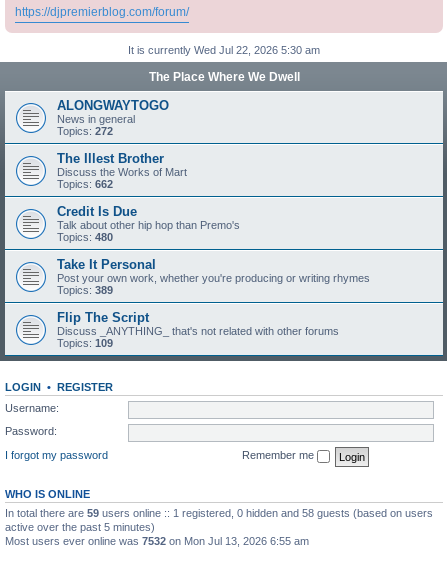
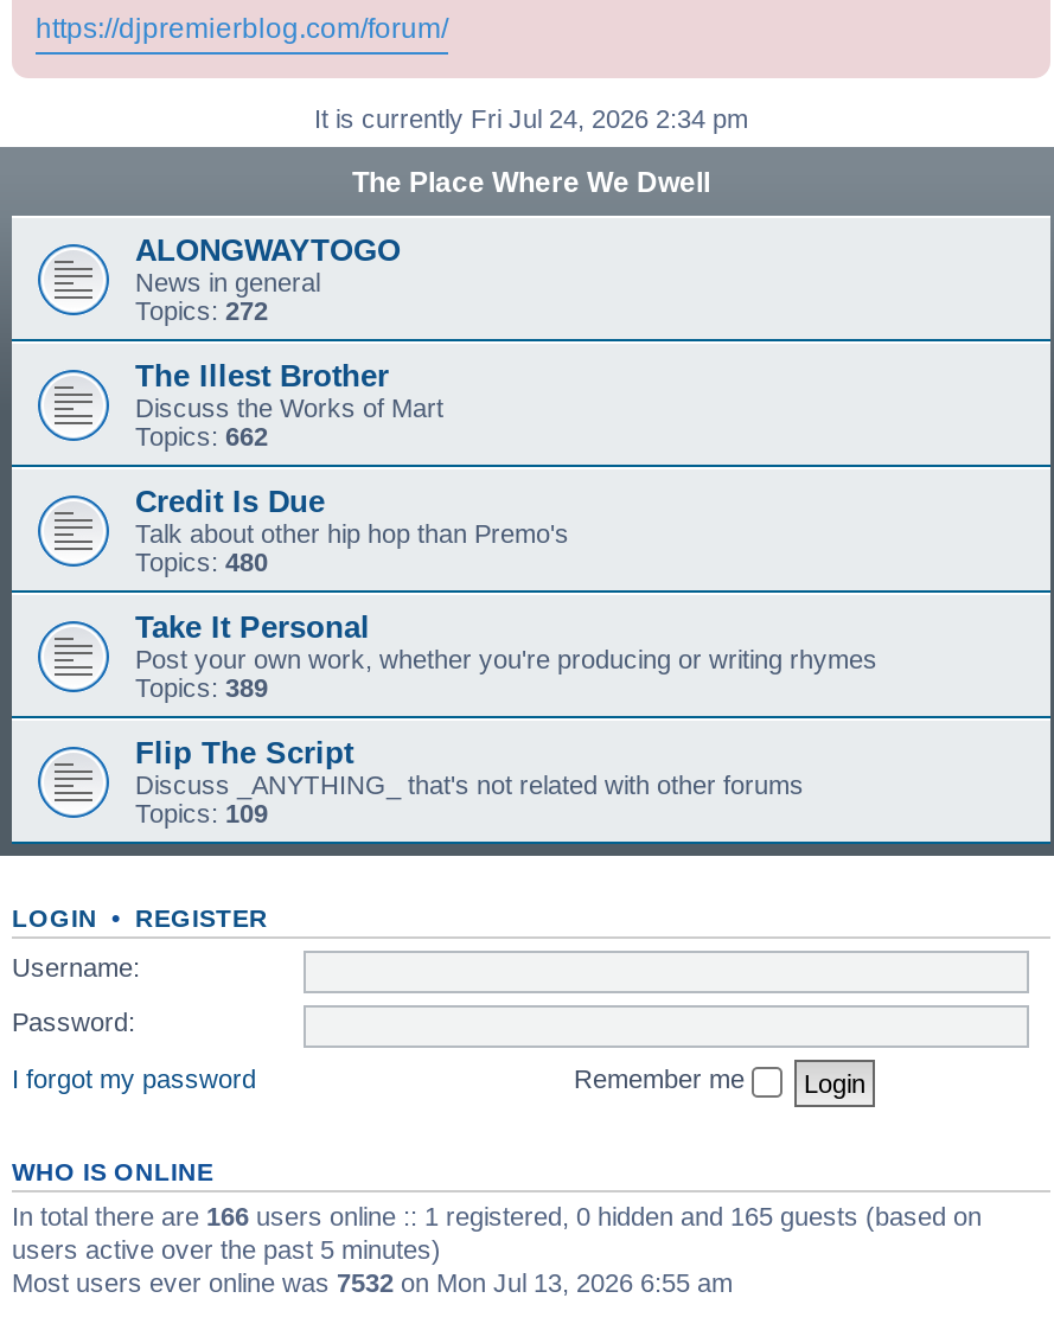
[128,44,320,56] It is currently Wed Jul 22, 2026 5:30 am -> [314,103,748,132] It is currently Fri Jul 24, 2026 2:34 pm
[5,507,433,533] In total there are 59 users online :: 1 registered, 0 hidden and 58 guests (based on users | active over the past 5 minutes) -> [12,1202,982,1264] In total there are 166 users online :: 1 registered, 0 hidden and 165 guests (based on | users active over the past 5 minutes)

